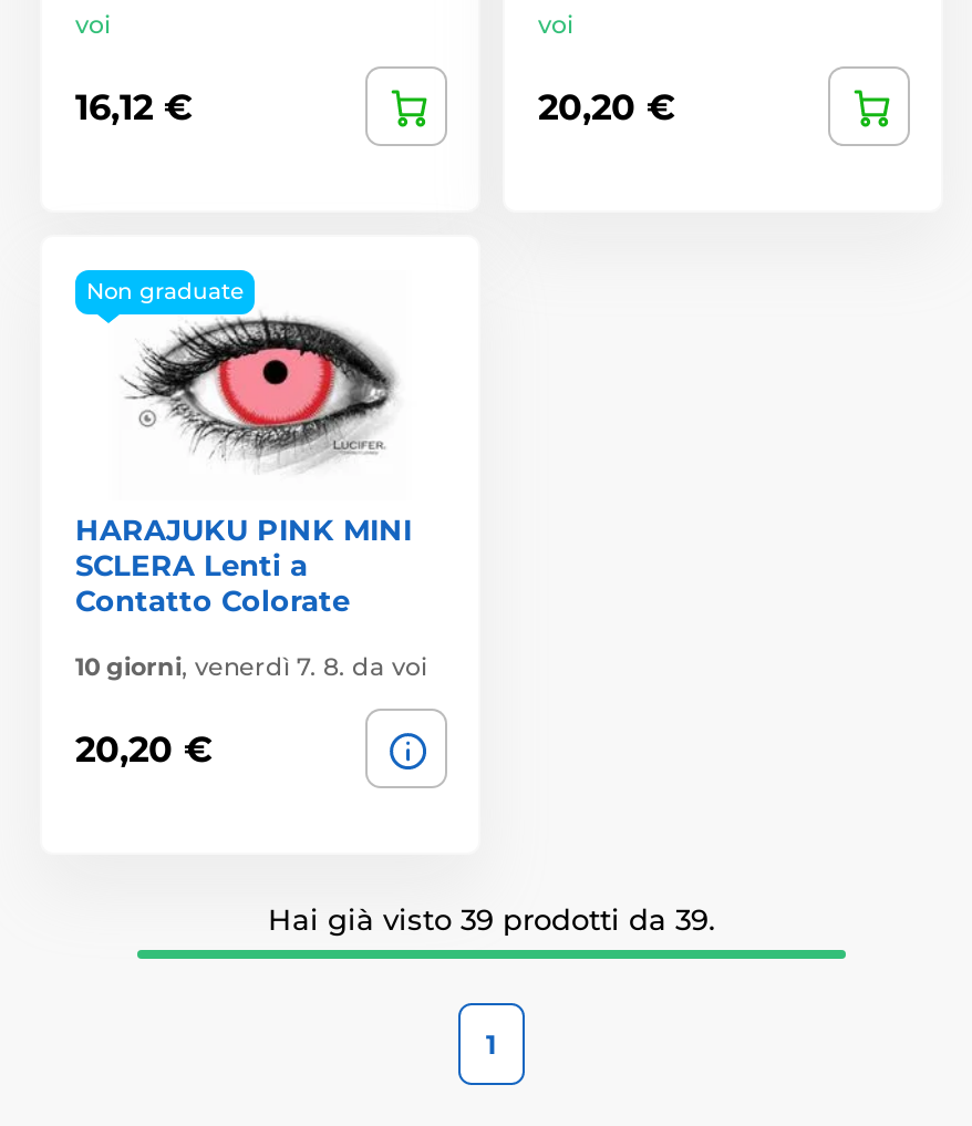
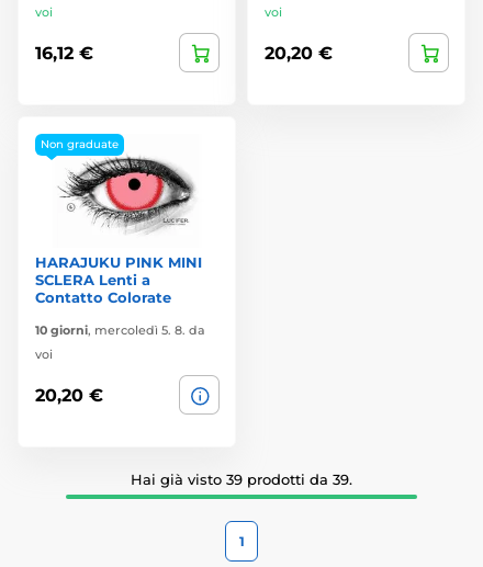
[75,652,427,683] 10 giorni, venerdì 7. 8. da voi -> [35,323,205,362] 10 giorni, mercoledì 5. 8. da | voi

